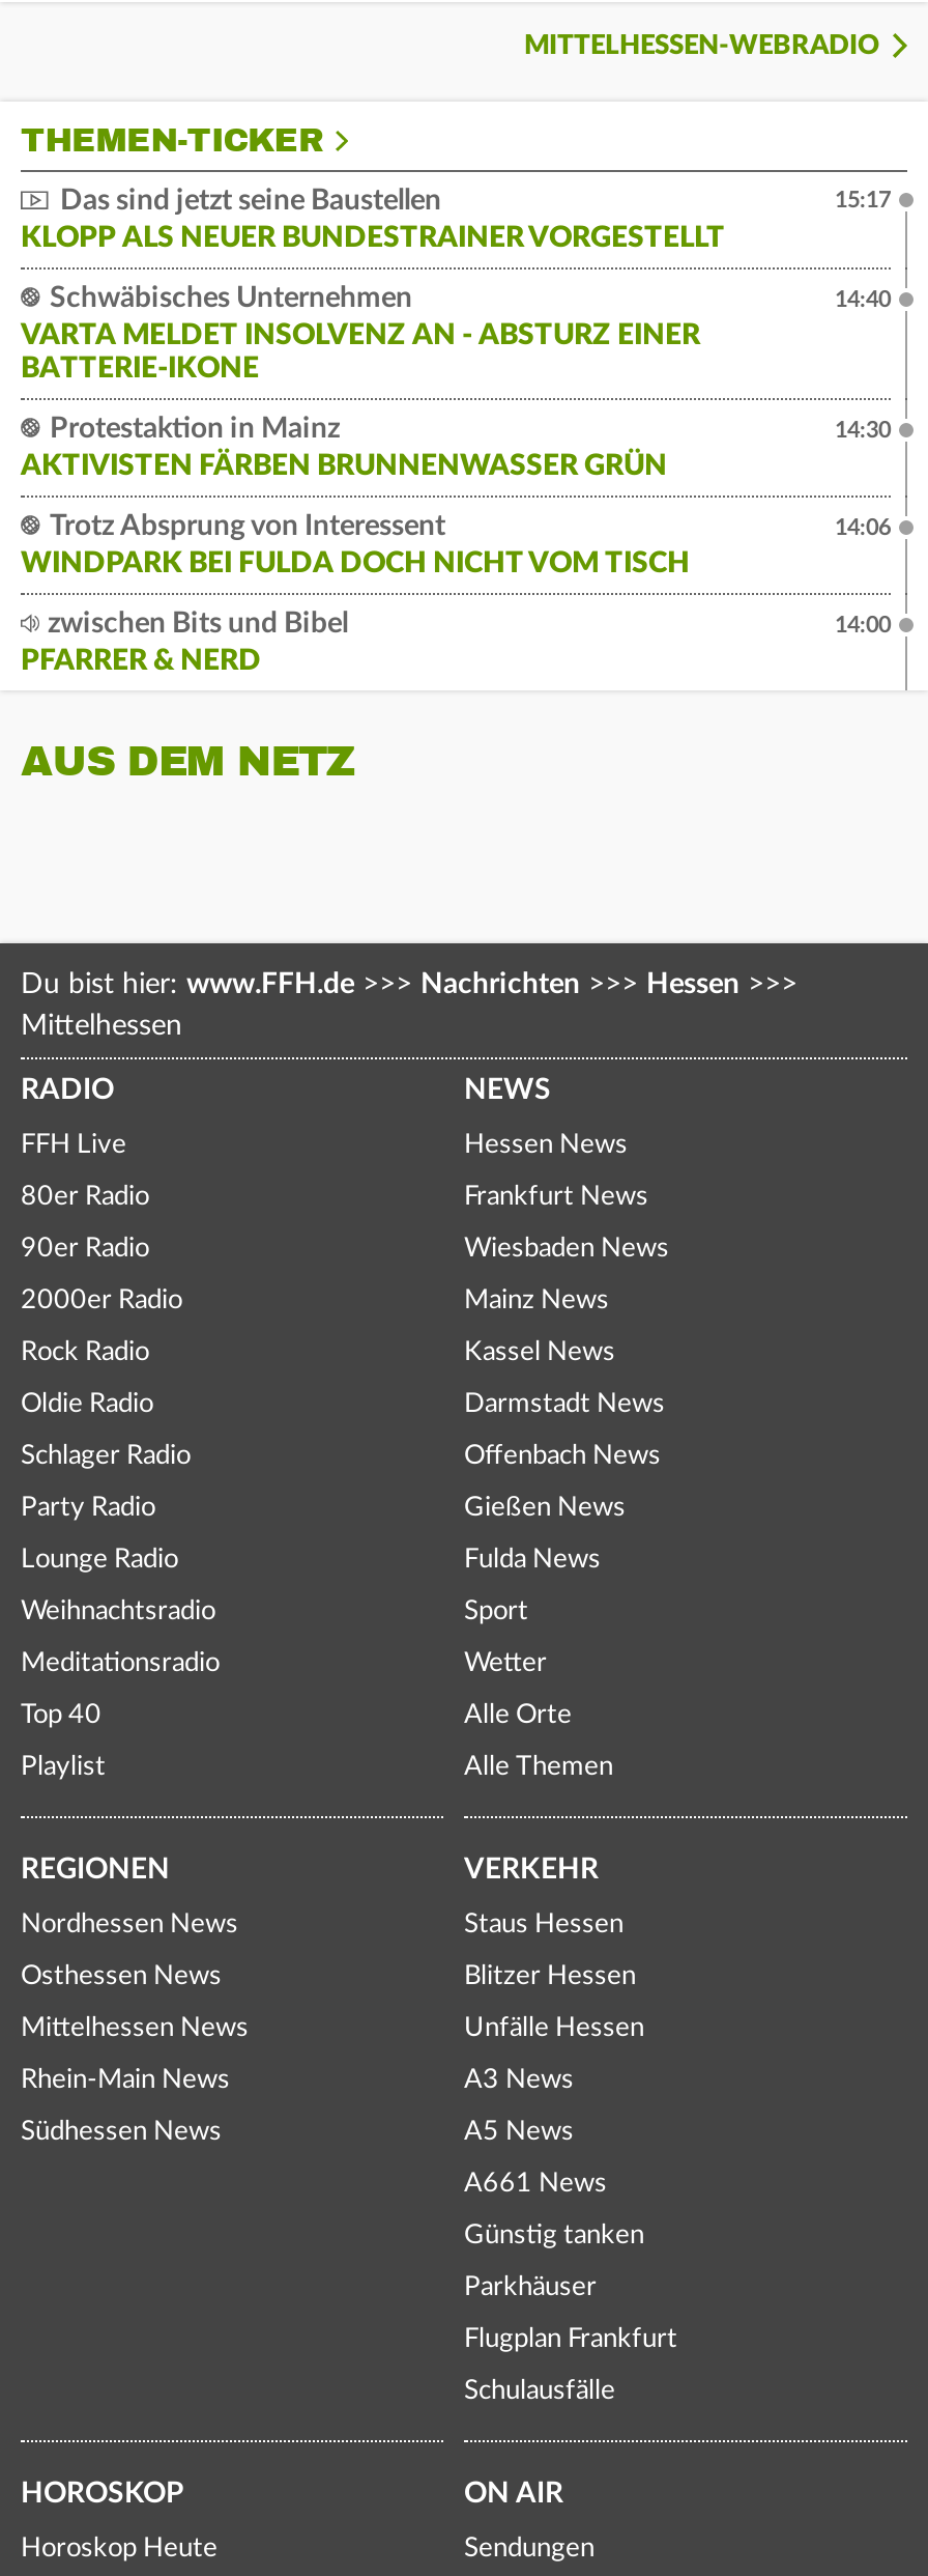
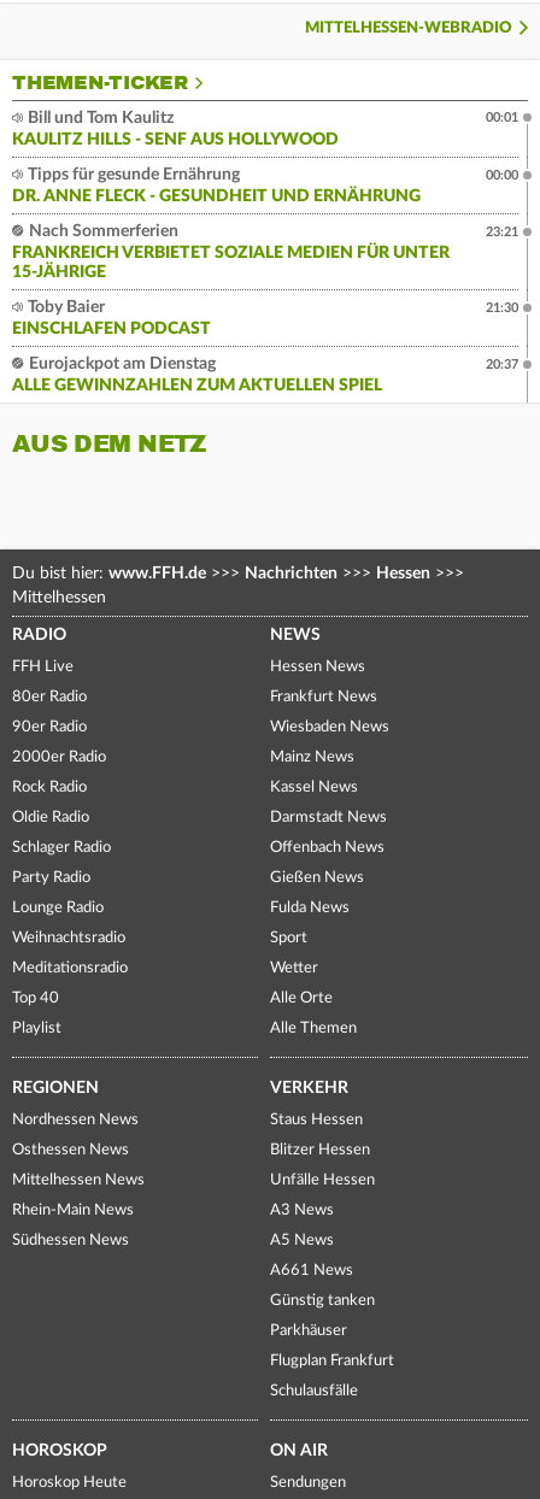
[21,187,725,253] Das sind jetzt seine Baustellen | KLOPP ALS NEUER BUNDESTRAINER VORGESTELLT -> [12,110,339,148] Bill und Tom Kaulitz | KAULITZ HILLS - SENF AUS HOLLYWOOD
[835,189,891,211] 15:17 -> [486,111,518,124] 00:01
[21,284,700,384] Schwäbisches Unternehmen | VARTA MELDET INSOLVENZ AN - ABSTURZ EINER | BATTERIE-IKONE -> [12,166,421,205] Tipps für gesunde Ernährung | DR. ANNE FLECK - GESUNDHEIT UND ERNÄHRUNG
[835,288,891,311] 14:40 -> [486,169,518,182] 00:00
[21,415,667,481] Protestaktion in Mainz | AKTIVISTEN FÄRBEN BRUNNENWASSER GRÜN -> [12,223,450,281] Nach Sommerferien | FRANKREICH VERBIETET SOZIALE MEDIEN FÜR UNTER | 15-JÄHRIGE
[835,419,891,442] 14:30 -> [486,225,518,239] 23:21
[21,512,690,578] Trotz Absprung von Interessent | WINDPARK BEI FULDA DOCH NICHT VOM TISCH -> [12,299,211,337] Toby Baier | EINSCHLAFEN PODCAST
[835,516,891,539] 14:06 -> [486,301,518,315] 21:30
[21,610,348,676] zwischen Bits und Bibel | PFARRER & NERD -> [12,355,382,394] Eurojackpot am Dienstag | ALLE GEWINNZAHLEN ZUM AKTUELLEN SPIEL
[835,614,891,636] 14:00 -> [486,358,518,371] 20:37

